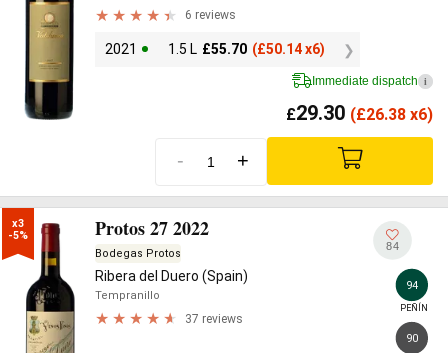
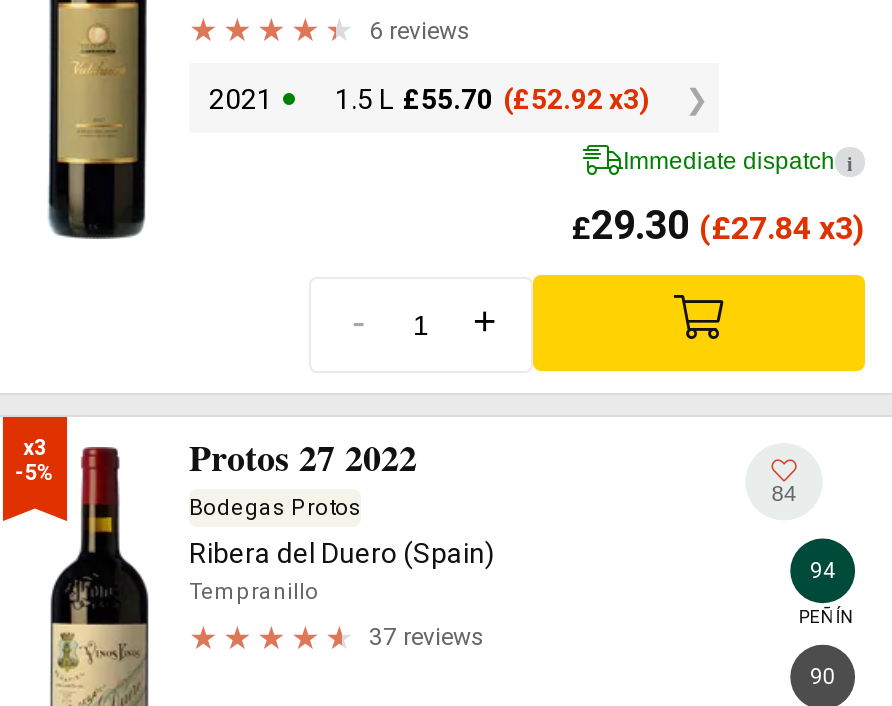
[105,41,325,57] 2021 1.5 L £55.70 (£50.14 x6) -> [209,82,649,114] 2021 1.5 L £55.70 (£52.92 x3)
[286,100,433,124] £29.30 (£26.38 x6) -> [571,201,865,249] £29.30 (£27.84 x3)

